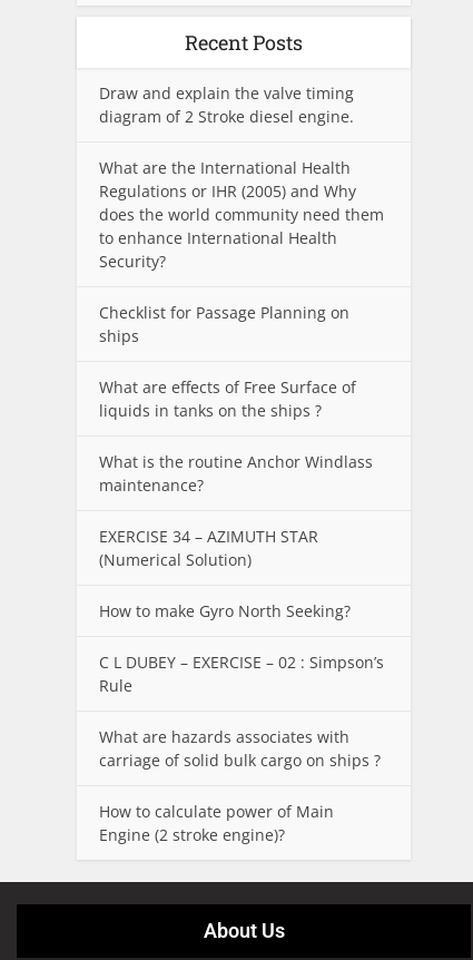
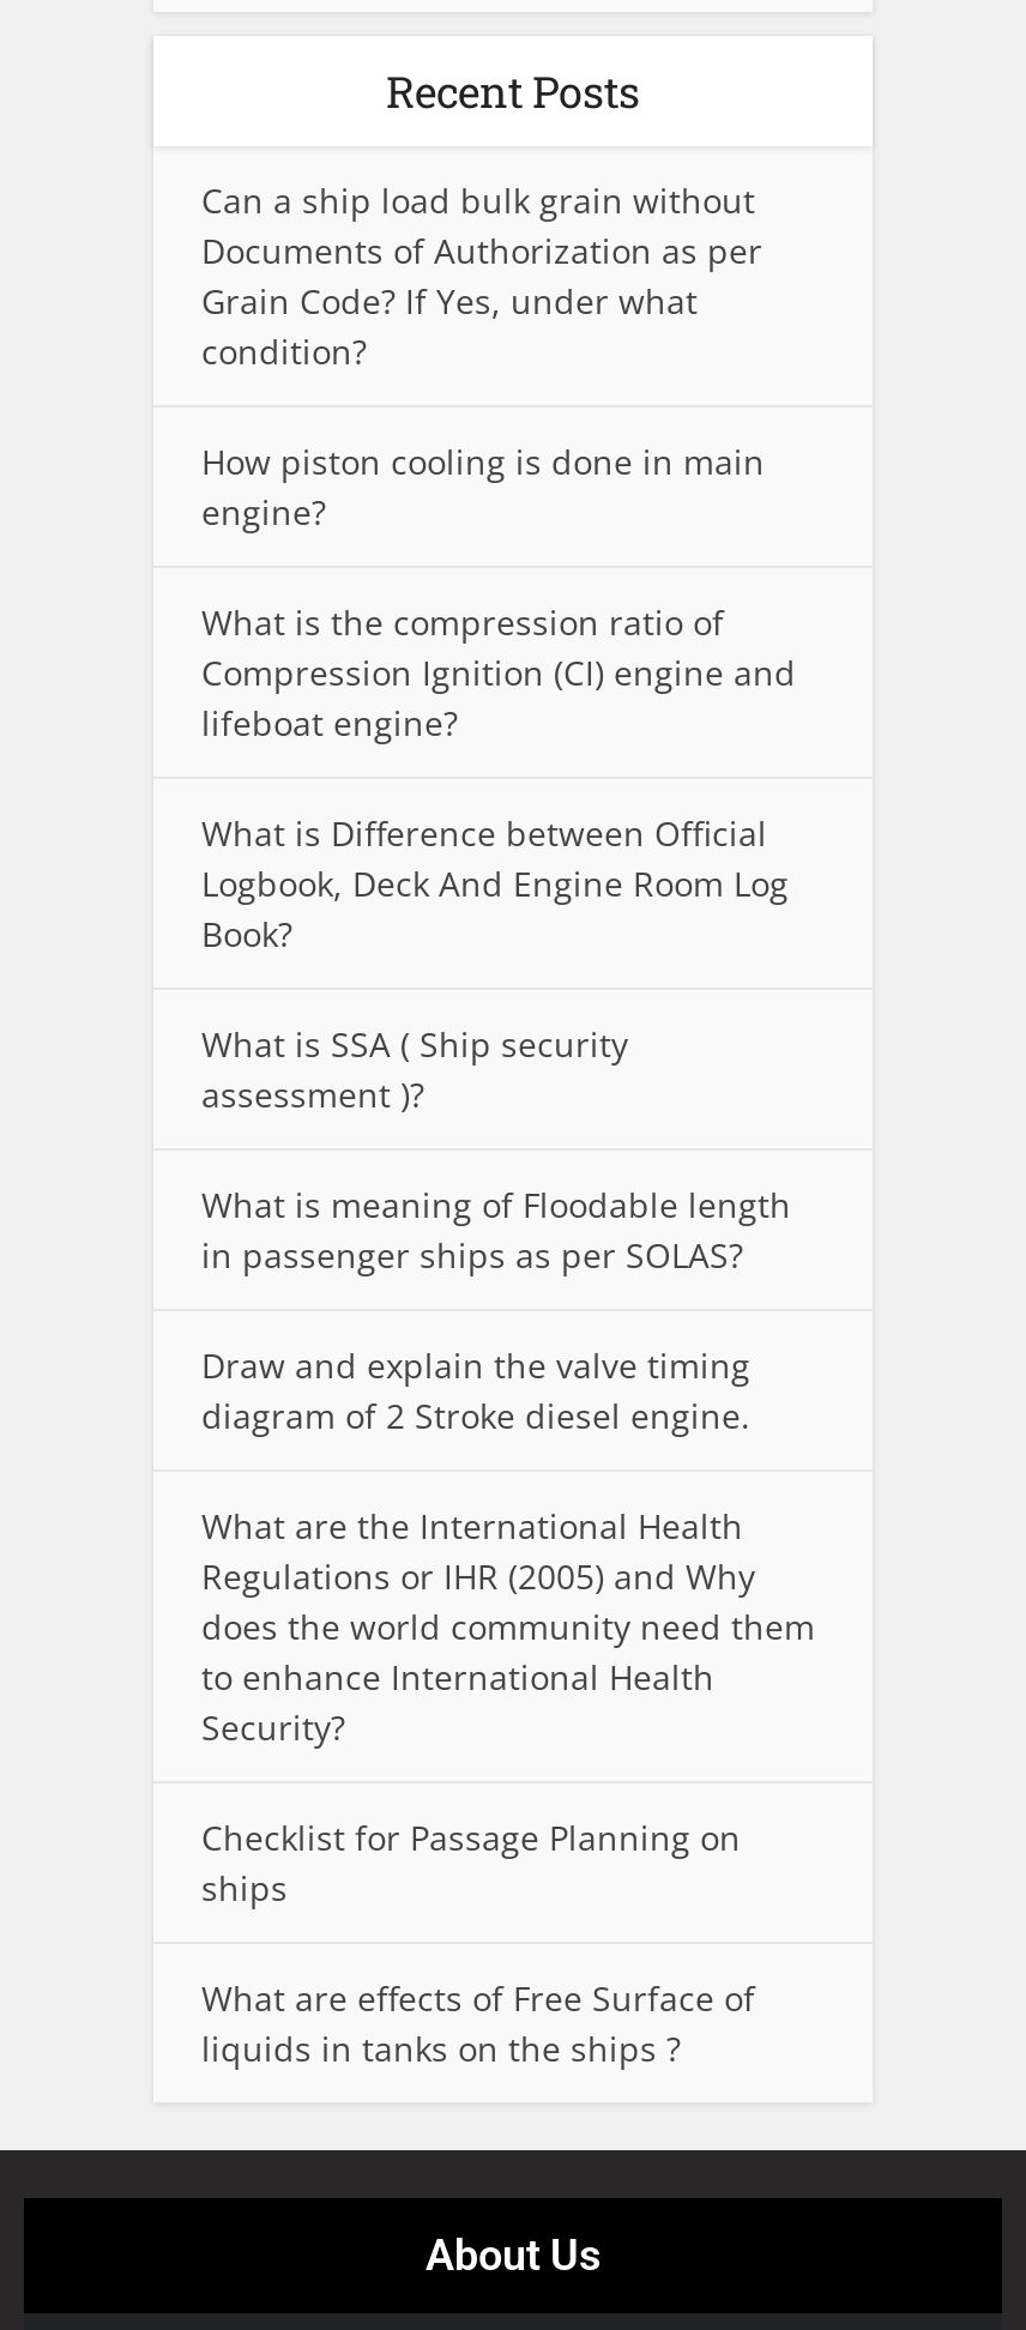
none -> [201,177,796,1277] Can a ship load bulk grain without | Documents of Authorization as per | Grain Code? If Yes, under what | condition? | How piston cooling is done in main | engine? | What is the compression ratio of | Compression Ignition (CI) engine and | lifeboat engine? | What is Difference between Official | Logbook, Deck And Engine Room Log | Book? | What is SSA ( Ship security | assessment )? | What is meaning of Floodable length | in passenger ships as per SOLAS?
moved [99,82,384,421] -> [201,1342,815,2071]: Draw and explain the valve timing | diagram of 2 Stroke diesel engine. | What are the International Health | ... | What are effects of Free Surface of | liquids in tanks on the ships ?
[99,451,384,845] What is the routine Anchor Windlass | maintenance? | EXERCISE 34 – AZIMUTH STAR | (Numerical Solution) | How to make Gyro North Seeking? | C L DUBEY – EXERCISE – 02 : Simpson’s | Rule | What are hazards associates with | carriage of solid bulk cargo on ships ? | How to calculate power of Main | Engine (2 stroke engine)? -> none

